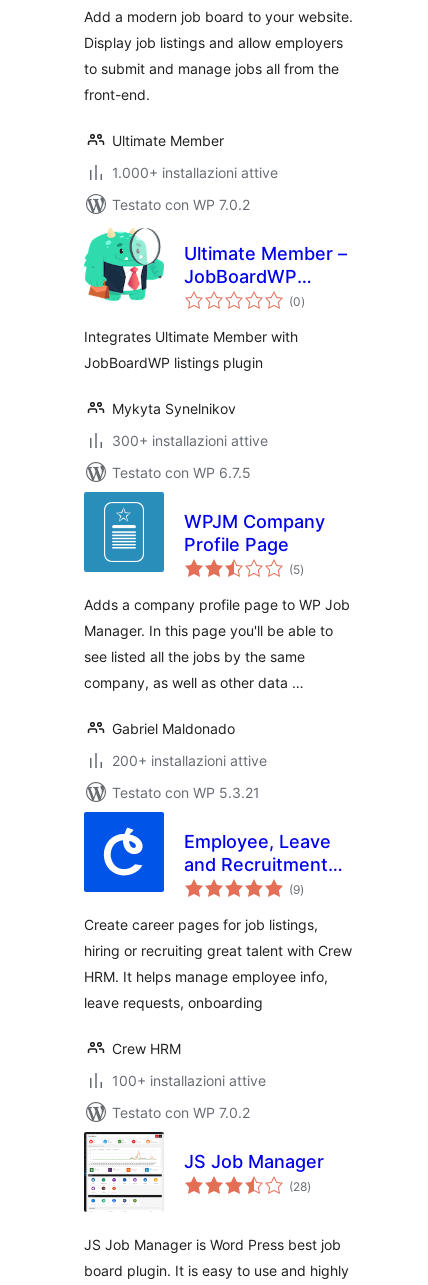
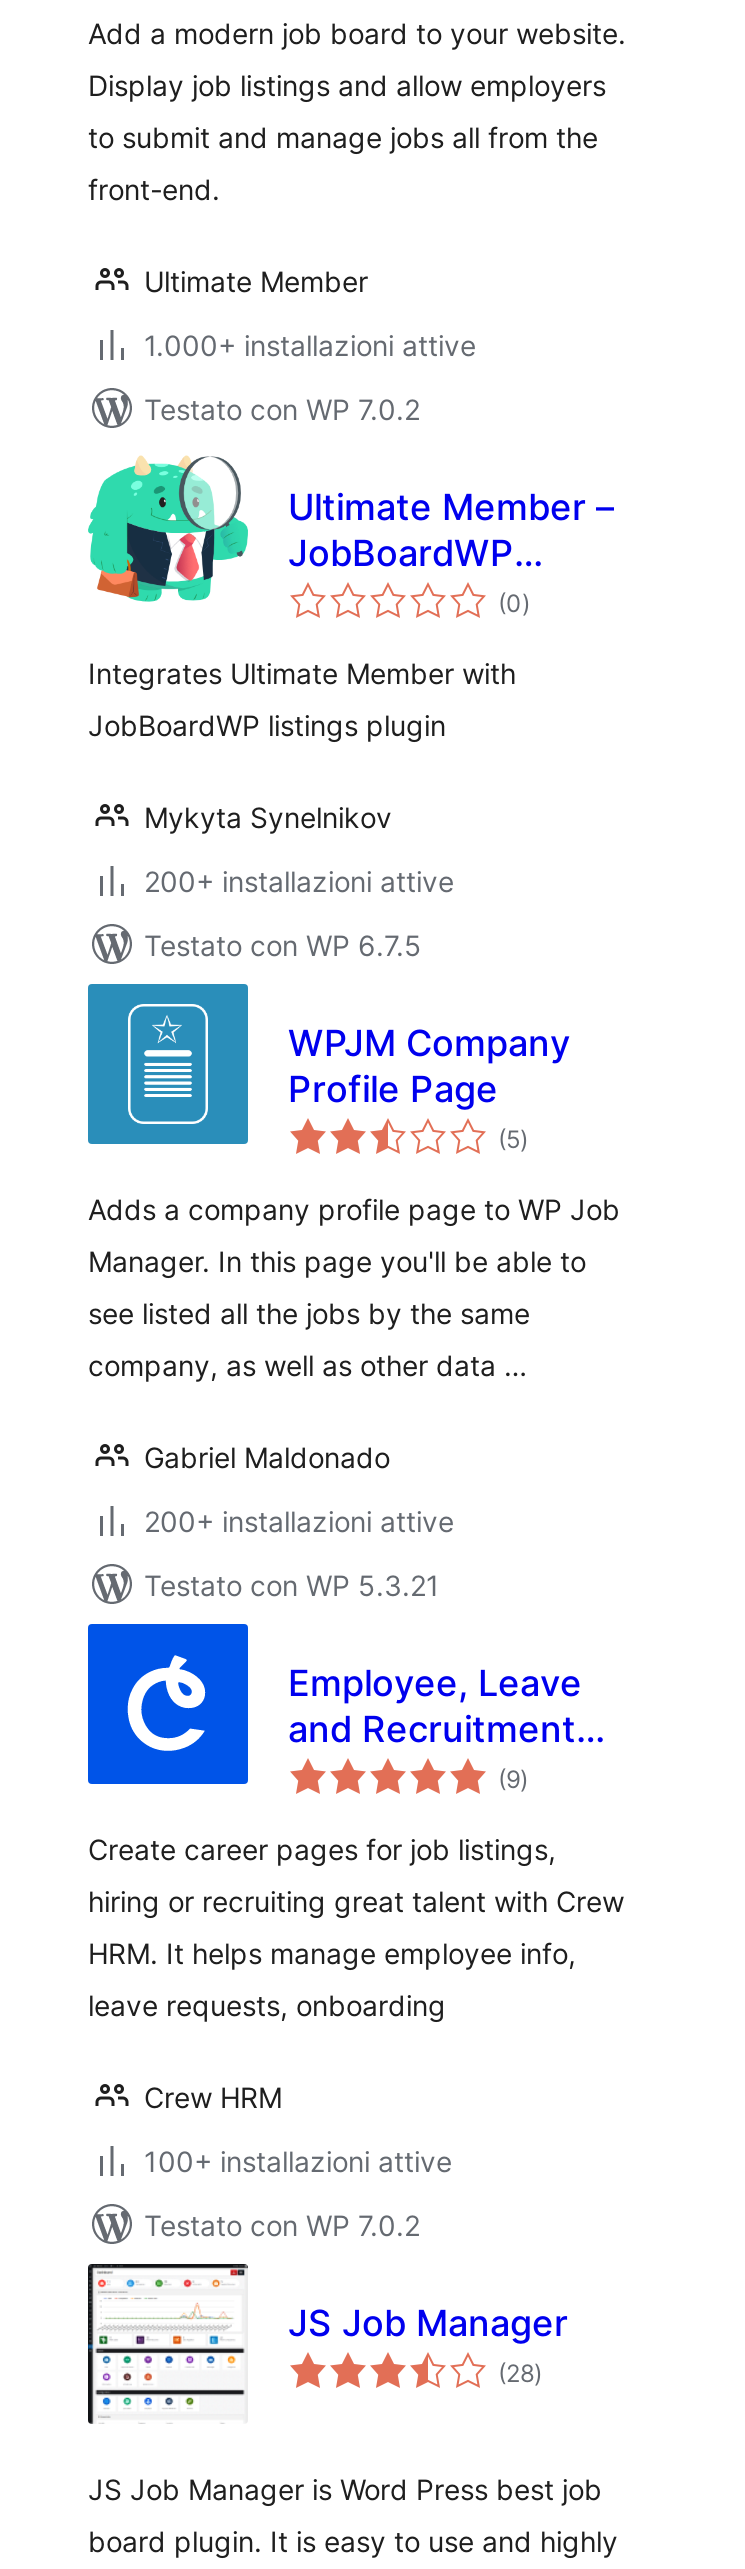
[112,432,268,449] 300+ installazioni attive -> [144,864,454,898] 200+ installazioni attive

